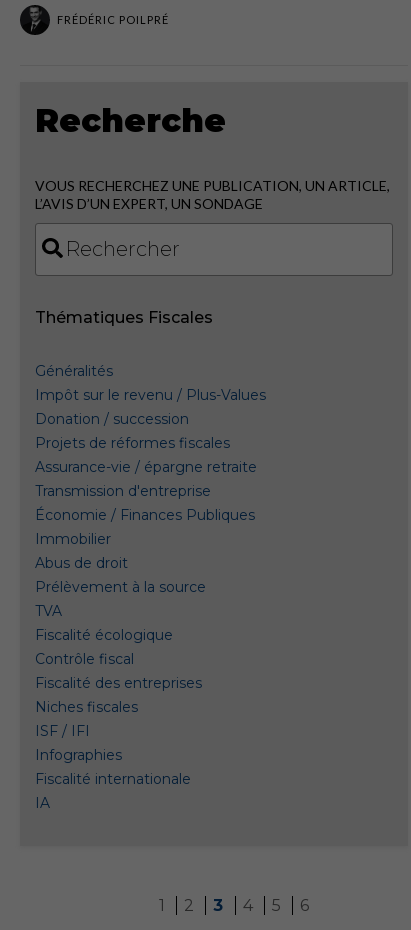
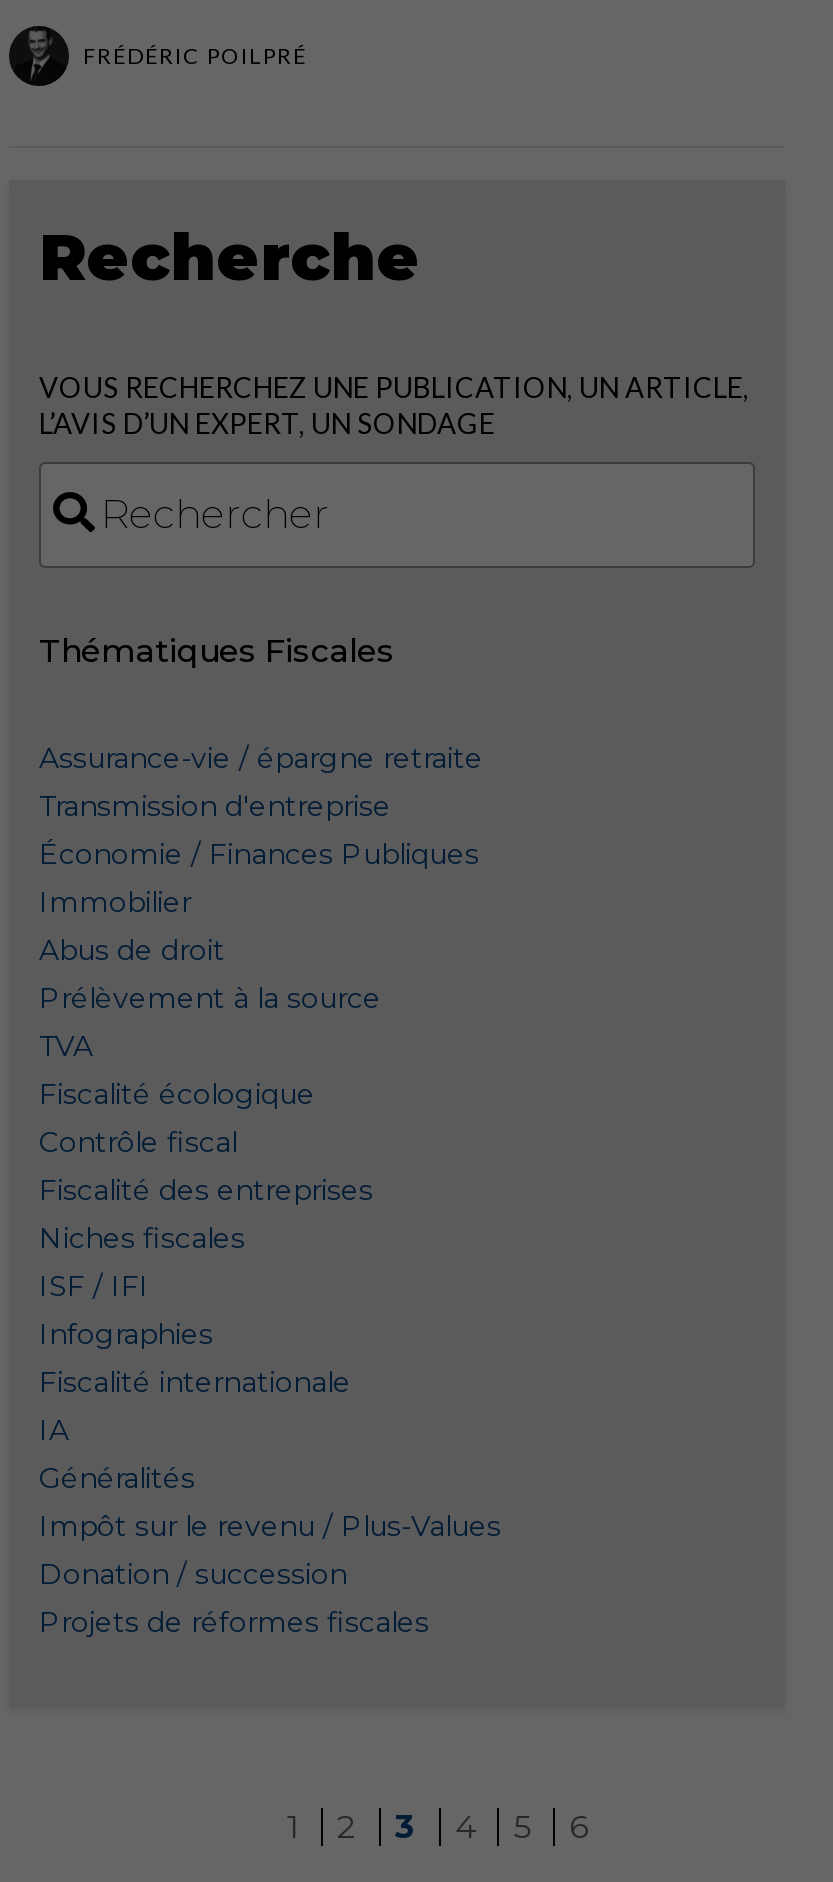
moved [35,362,266,452] -> [39,1460,501,1640]: Généralités | Impôt sur le revenu / Plus-Values | Donation / succession | Projets de réformes fiscales
moved [35,458,257,812] -> [39,740,483,1448]: Assurance-vie / épargne retraite | Transmission d'entreprise | Économie / Finances Publiques | ... | Fiscalité internationale | IA

